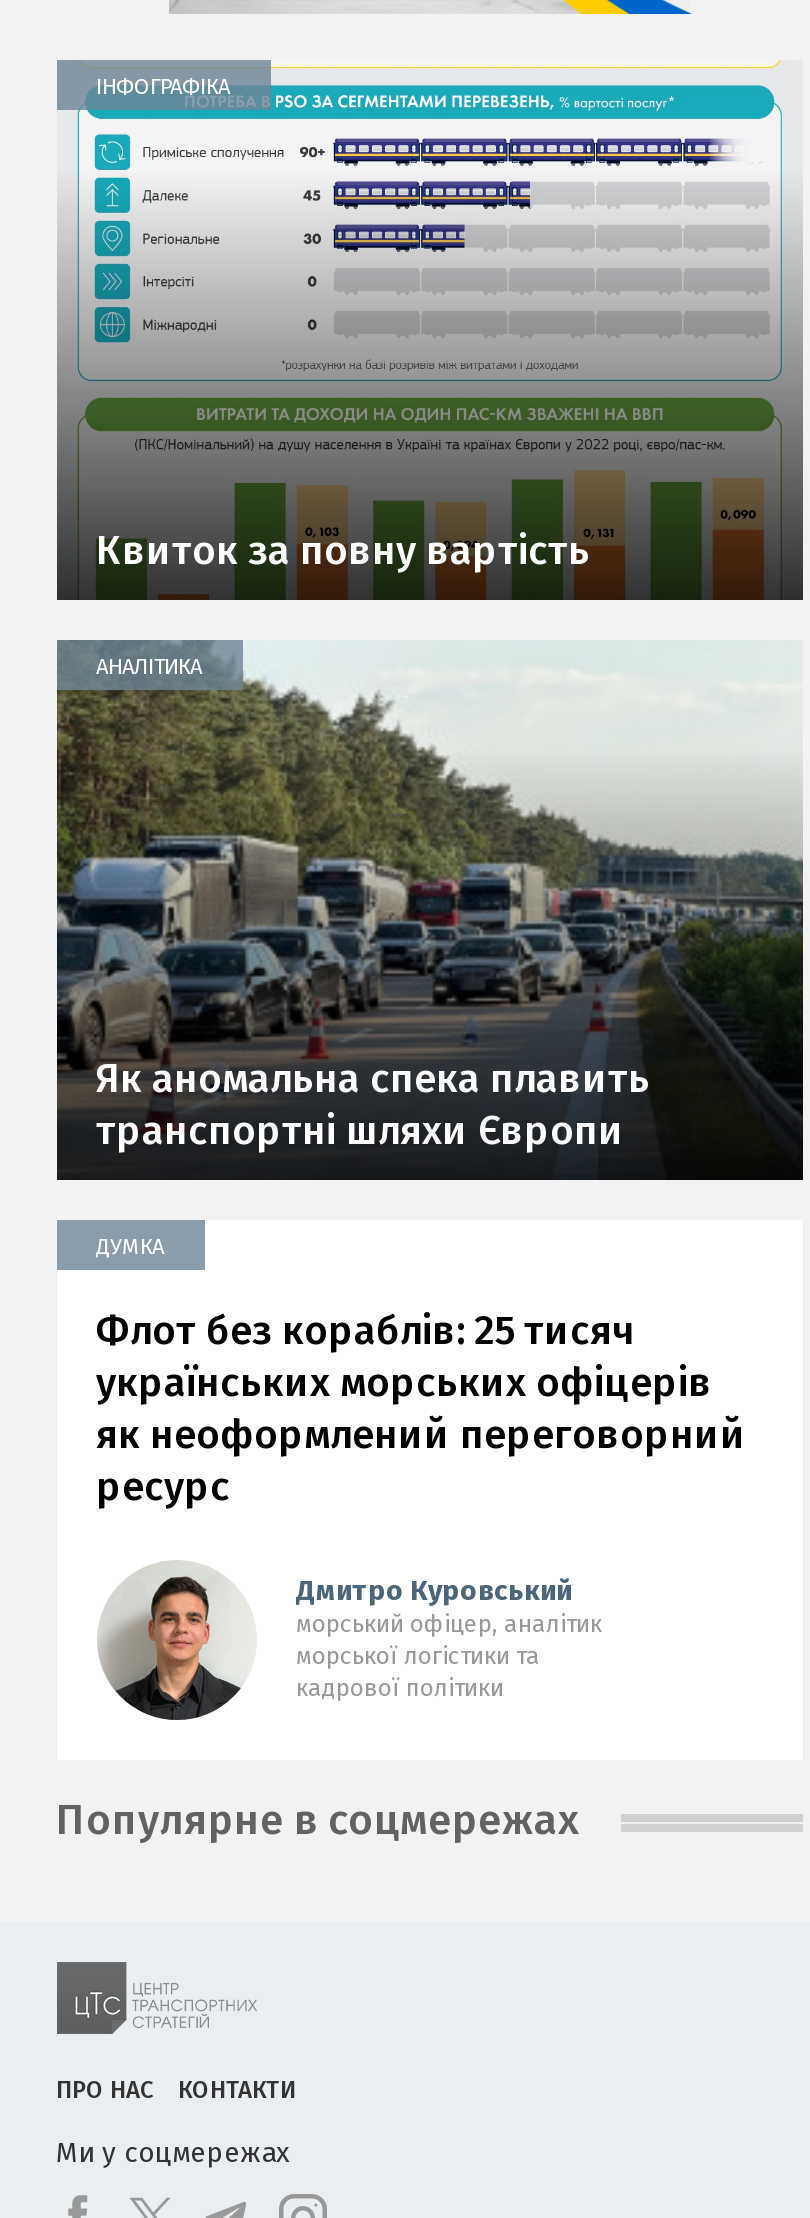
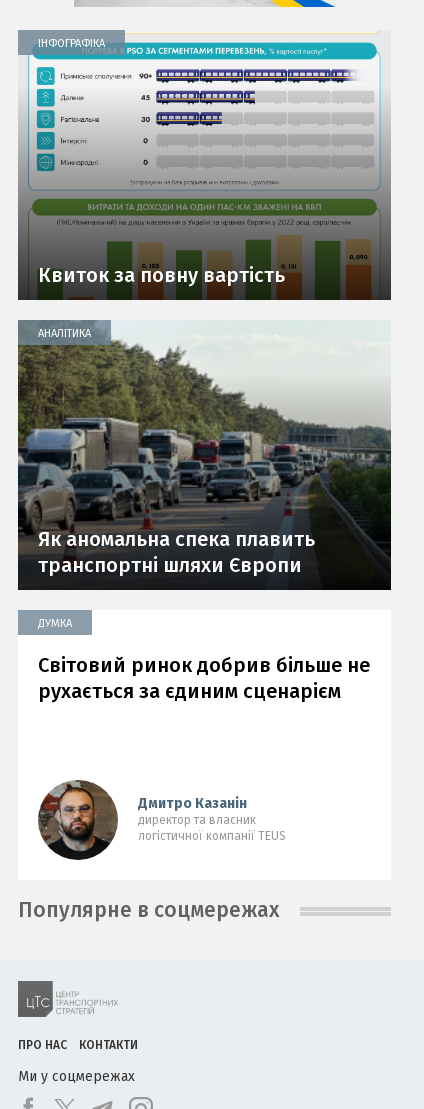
[96,1307,746,1511] Флот без кораблів: 25 тисяч | українських морських офіцерів | як неоформлений переговорний | ресурс -> [37,653,369,703] Світовий ринок добрив більше не | рухається за єдиним сценарієм
[99,1562,602,1714] [image] | Дмитро Куровський | морський офіцер, аналітик | морської логістики та | кадрової політики -> [38,780,285,858] [image] | Дмитро Казанін | директор та власник | логістичної компанії TEUS

